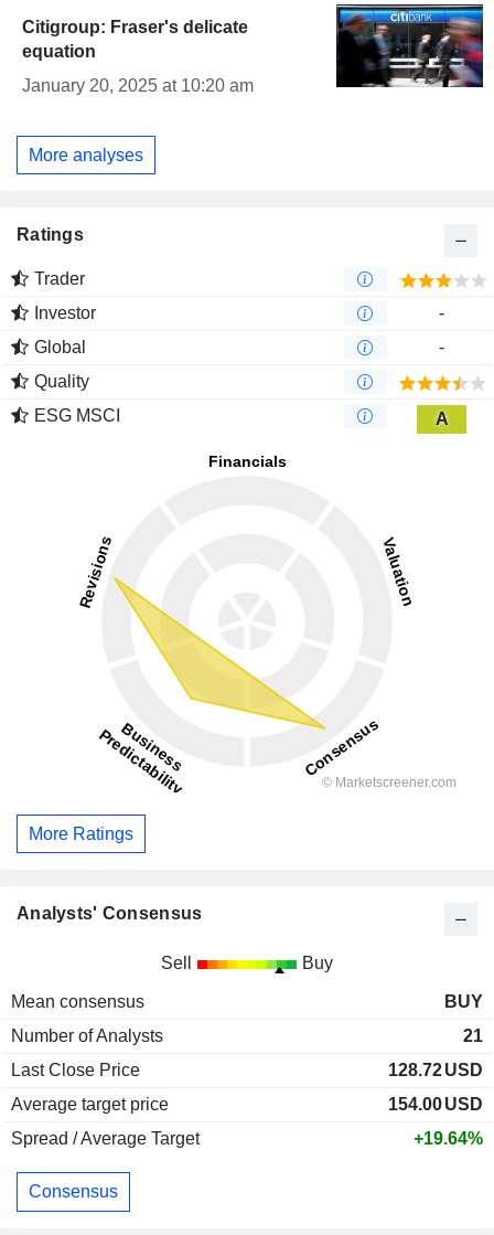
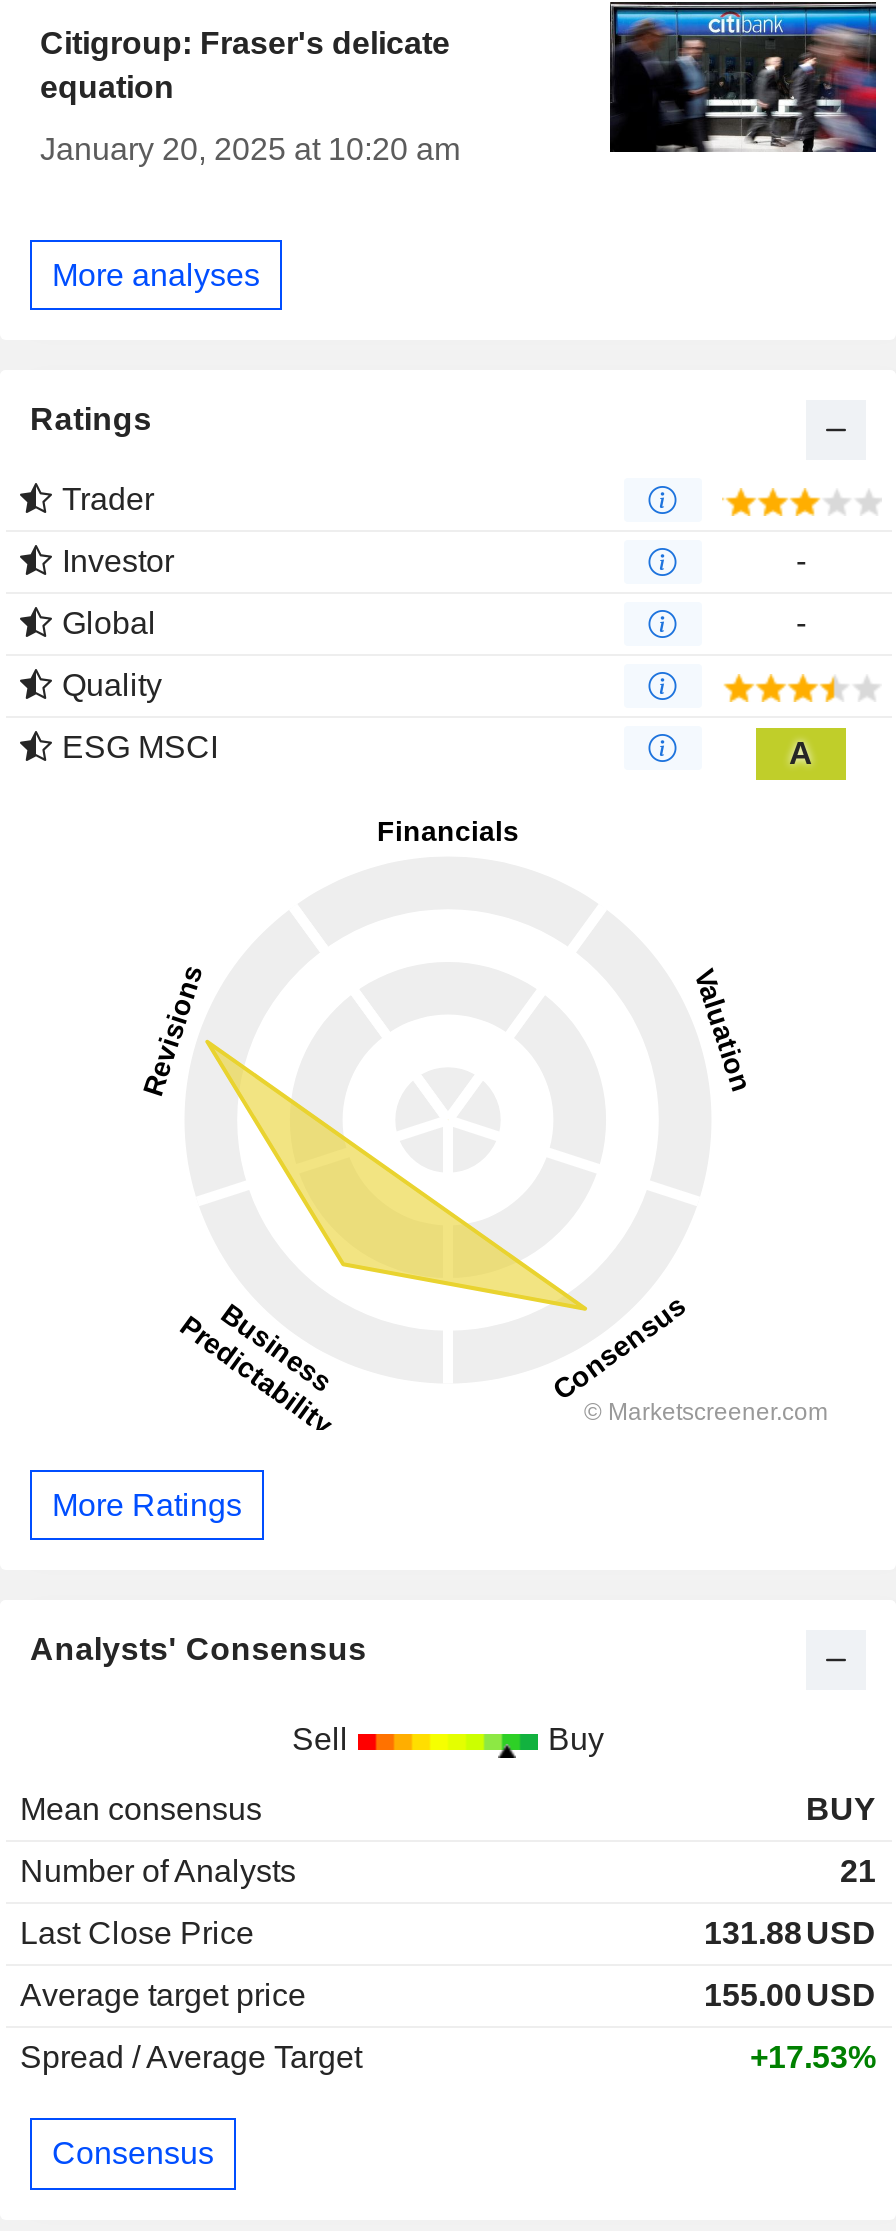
[388,1061,483,1080] 128.72 USD -> [704,1917,876,1951] 131.88 USD
[388,1095,483,1114] 154.00 USD -> [704,1979,876,2013] 155.00 USD
[414,1129,483,1148] +19.64% -> [750,2041,876,2075] +17.53%

